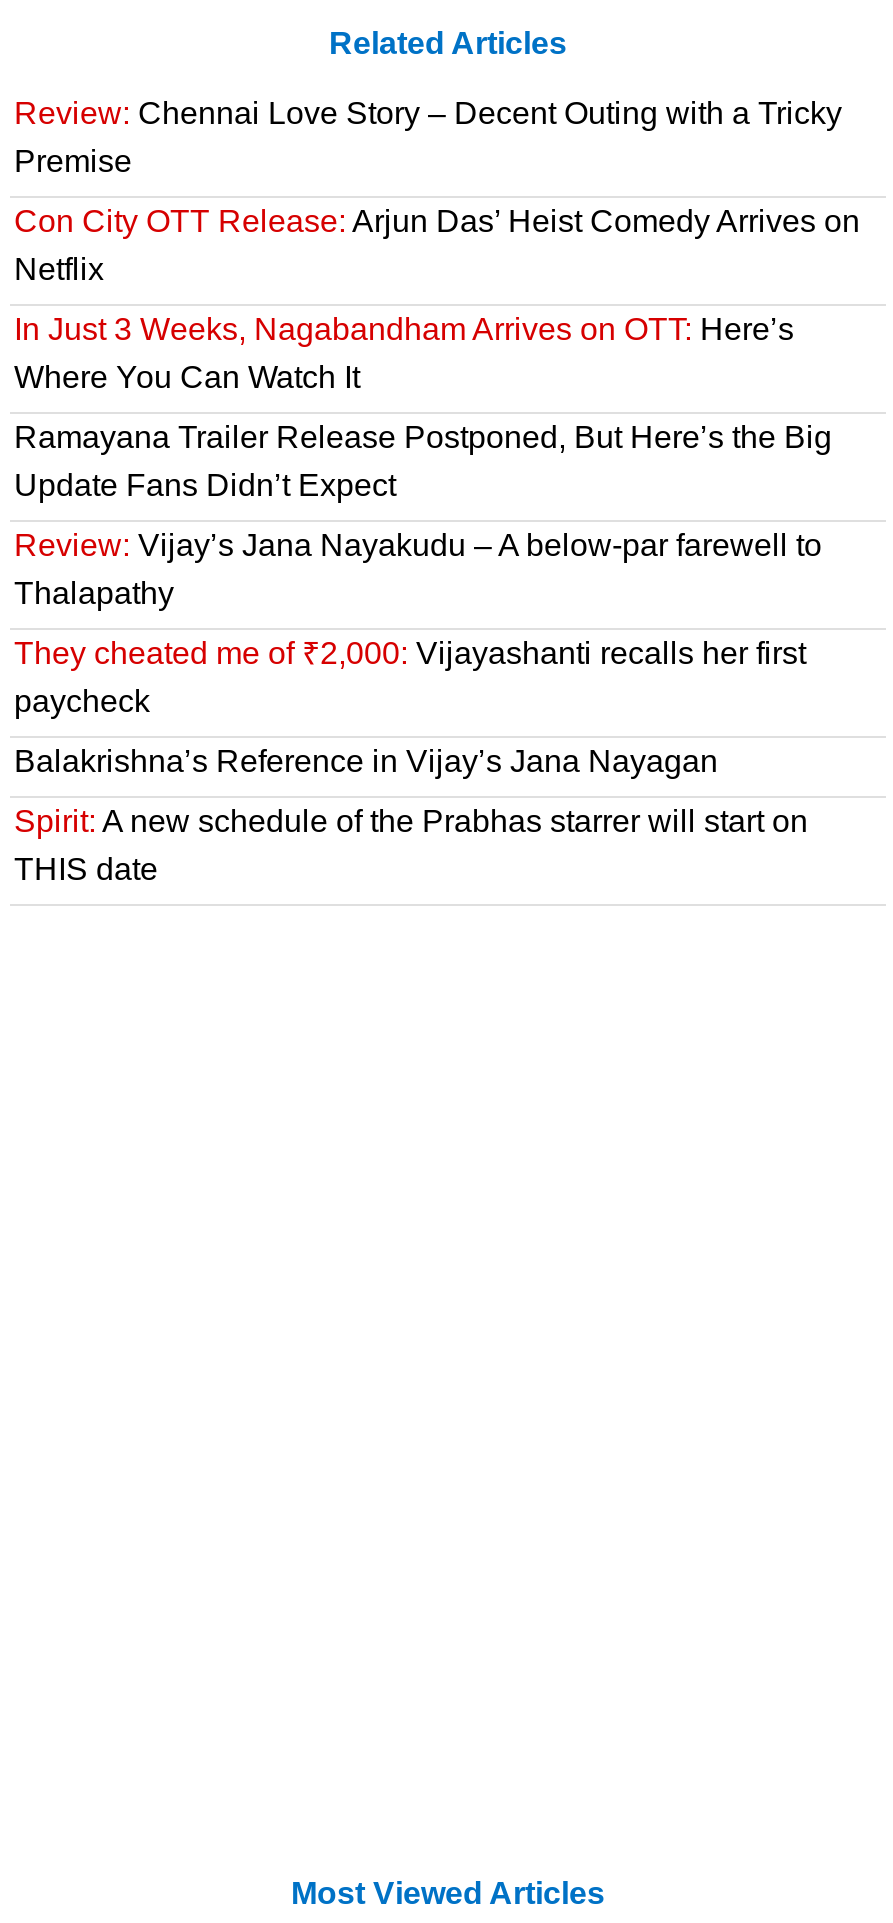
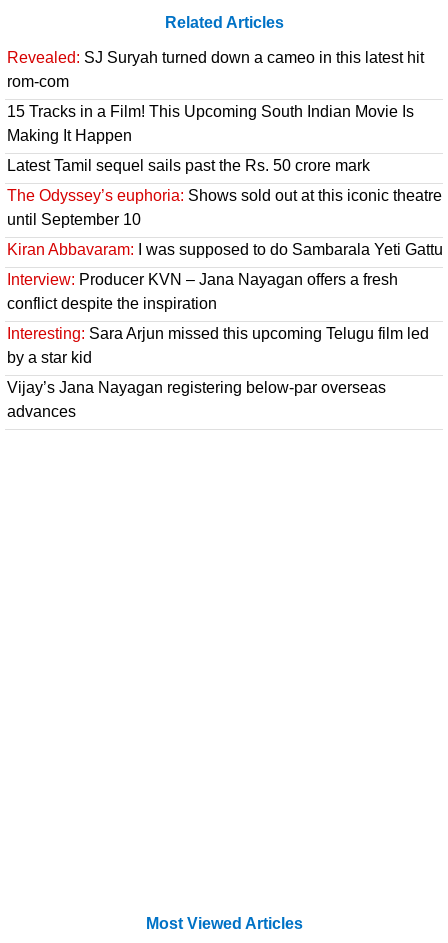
[14,96,842,178] Review: Chennai Love Story – Decent Outing with a Tricky | Premise -> [7,49,424,90] Revealed: SJ Suryah turned down a cameo in this latest hit | rom-com
[14,204,860,286] Con City OTT Release: Arjun Das’ Heist Comedy Arrives on | Netflix -> [7,103,414,144] 15 Tracks in a Film! This Upcoming South Indian Movie Is | Making It Happen
[14,312,794,394] In Just 3 Weeks, Nagabandham Arrives on OTT: Here’s | Where You Can Watch It -> [7,157,370,174] Latest Tamil sequel sails past the Rs. 50 crore mark
[14,420,832,502] Ramayana Trailer Release Postponed, But Here’s the Big | Update Fans Didn’t Expect -> [7,187,442,228] The Odyssey’s euphoria: Shows sold out at this iconic theatre | until September 10
[14,528,822,610] Review: Vijay’s Jana Nayakudu – A below-par farewell to | Thalapathy -> [7,241,443,258] Kiran Abbavaram: I was supposed to do Sambarala Yeti Gattu
[14,636,806,718] They cheated me of ₹2,000: Vijayashanti recalls her first | paycheck -> [7,271,398,312] Interview: Producer KVN – Jana Nayagan offers a fresh | conflict despite the inspiration
[14,744,718,778] Balakrishna’s Reference in Vijay’s Jana Nayagan -> [7,325,429,366] Interesting: Sara Arjun missed this upcoming Telugu film led | by a star kid
[14,804,808,886] Spirit: A new schedule of the Prabhas starrer will start on | THIS date -> [7,379,386,420] Vijay’s Jana Nayagan registering below-par overseas | advances

